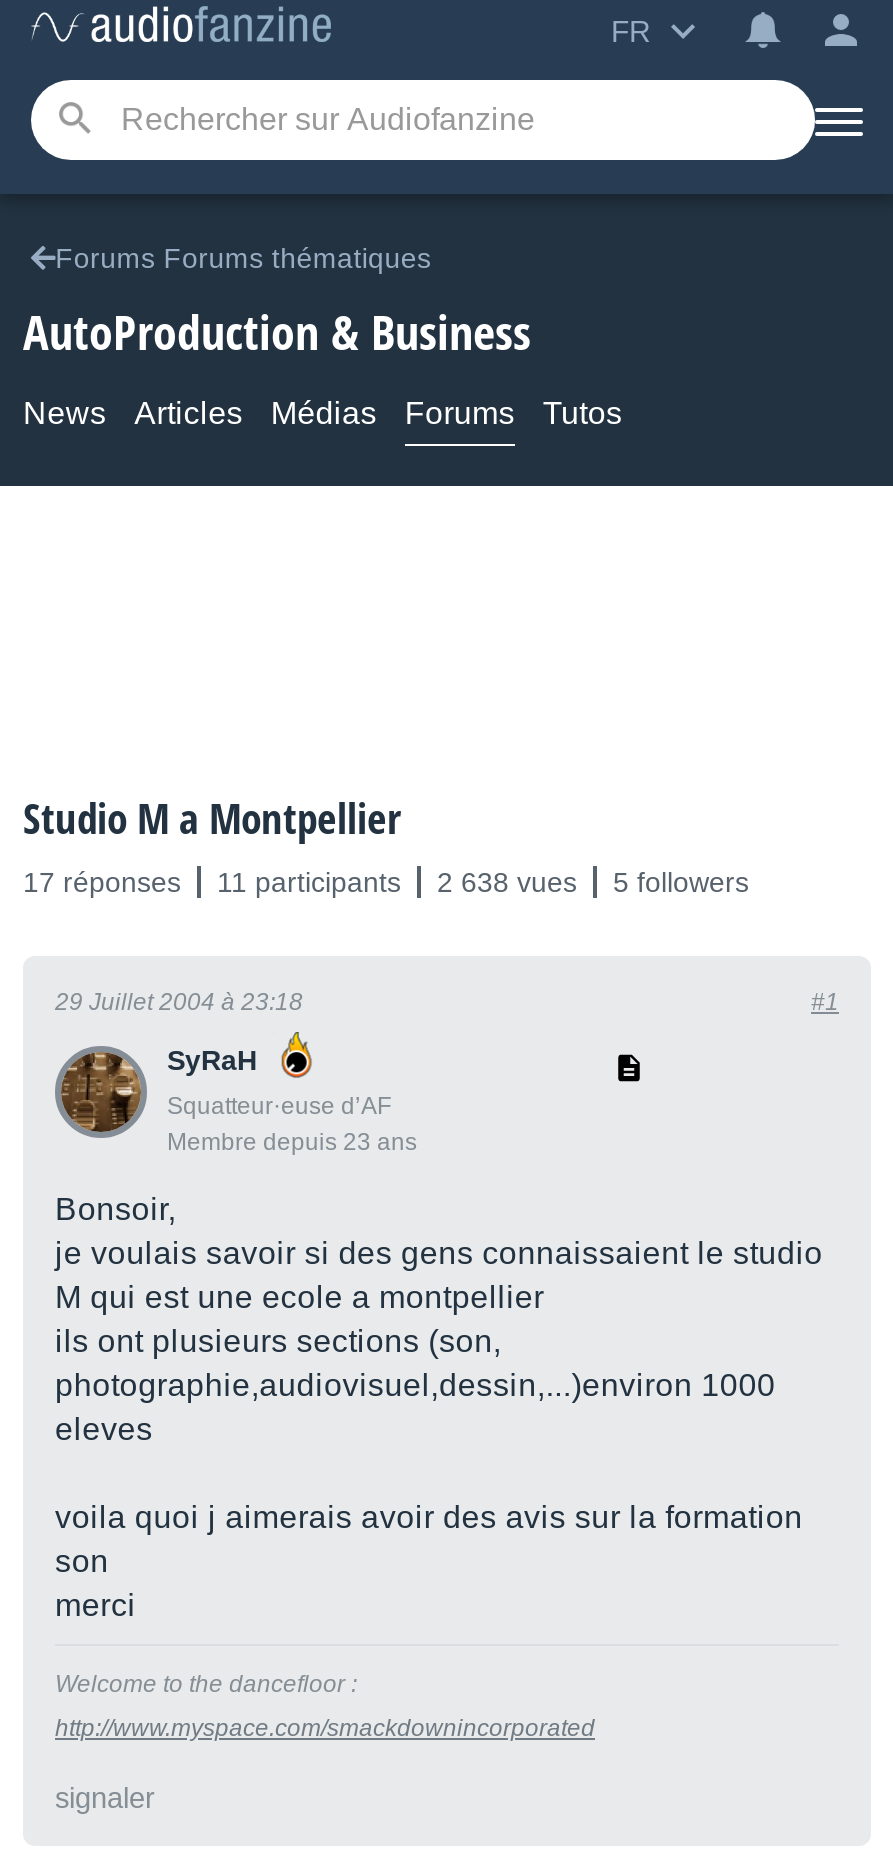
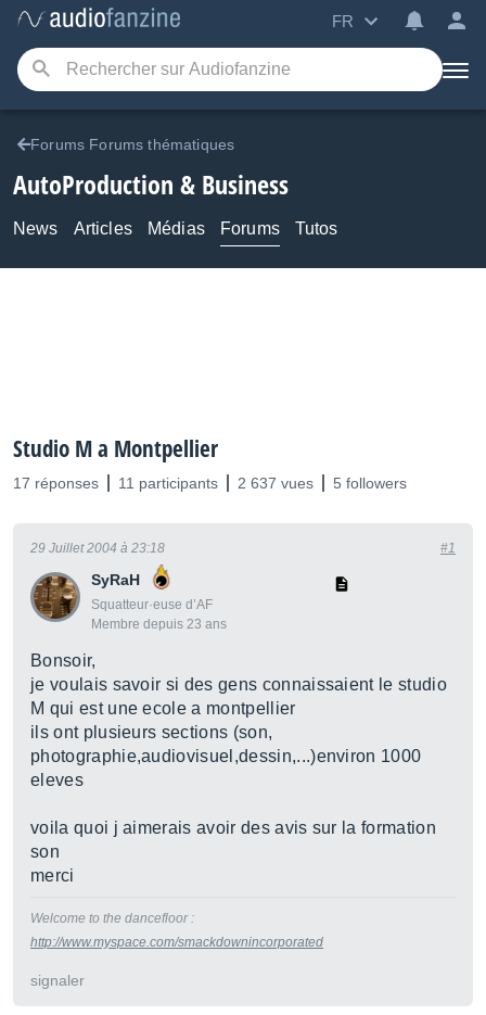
[23,866,749,898] 17 réponses 11 participants 2 638 vues 5 followers -> [13,474,407,492] 17 réponses 11 participants 2 637 vues 5 followers

